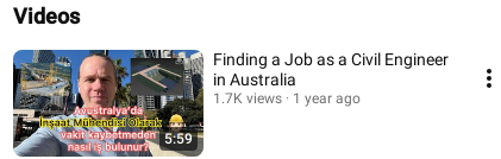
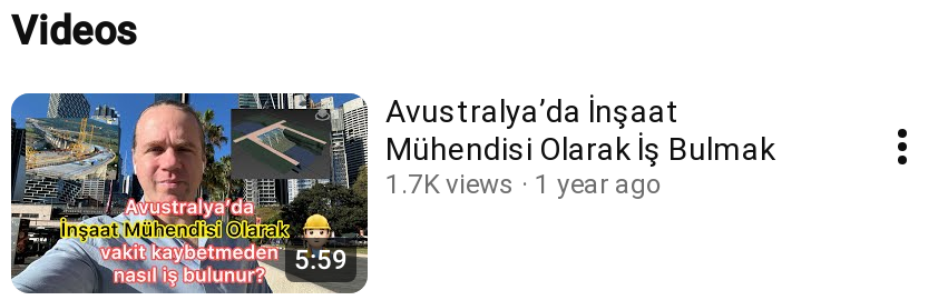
[213,50,449,90] Finding a Job as a Civil Engineer | in Australia -> [385,94,775,168] Avustralya’da İnşaat | Mühendisi Olarak İş Bulmak

